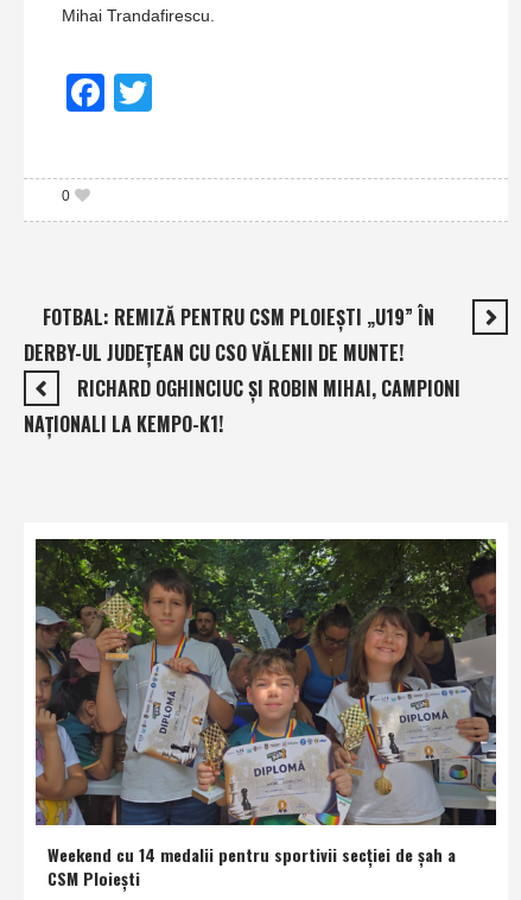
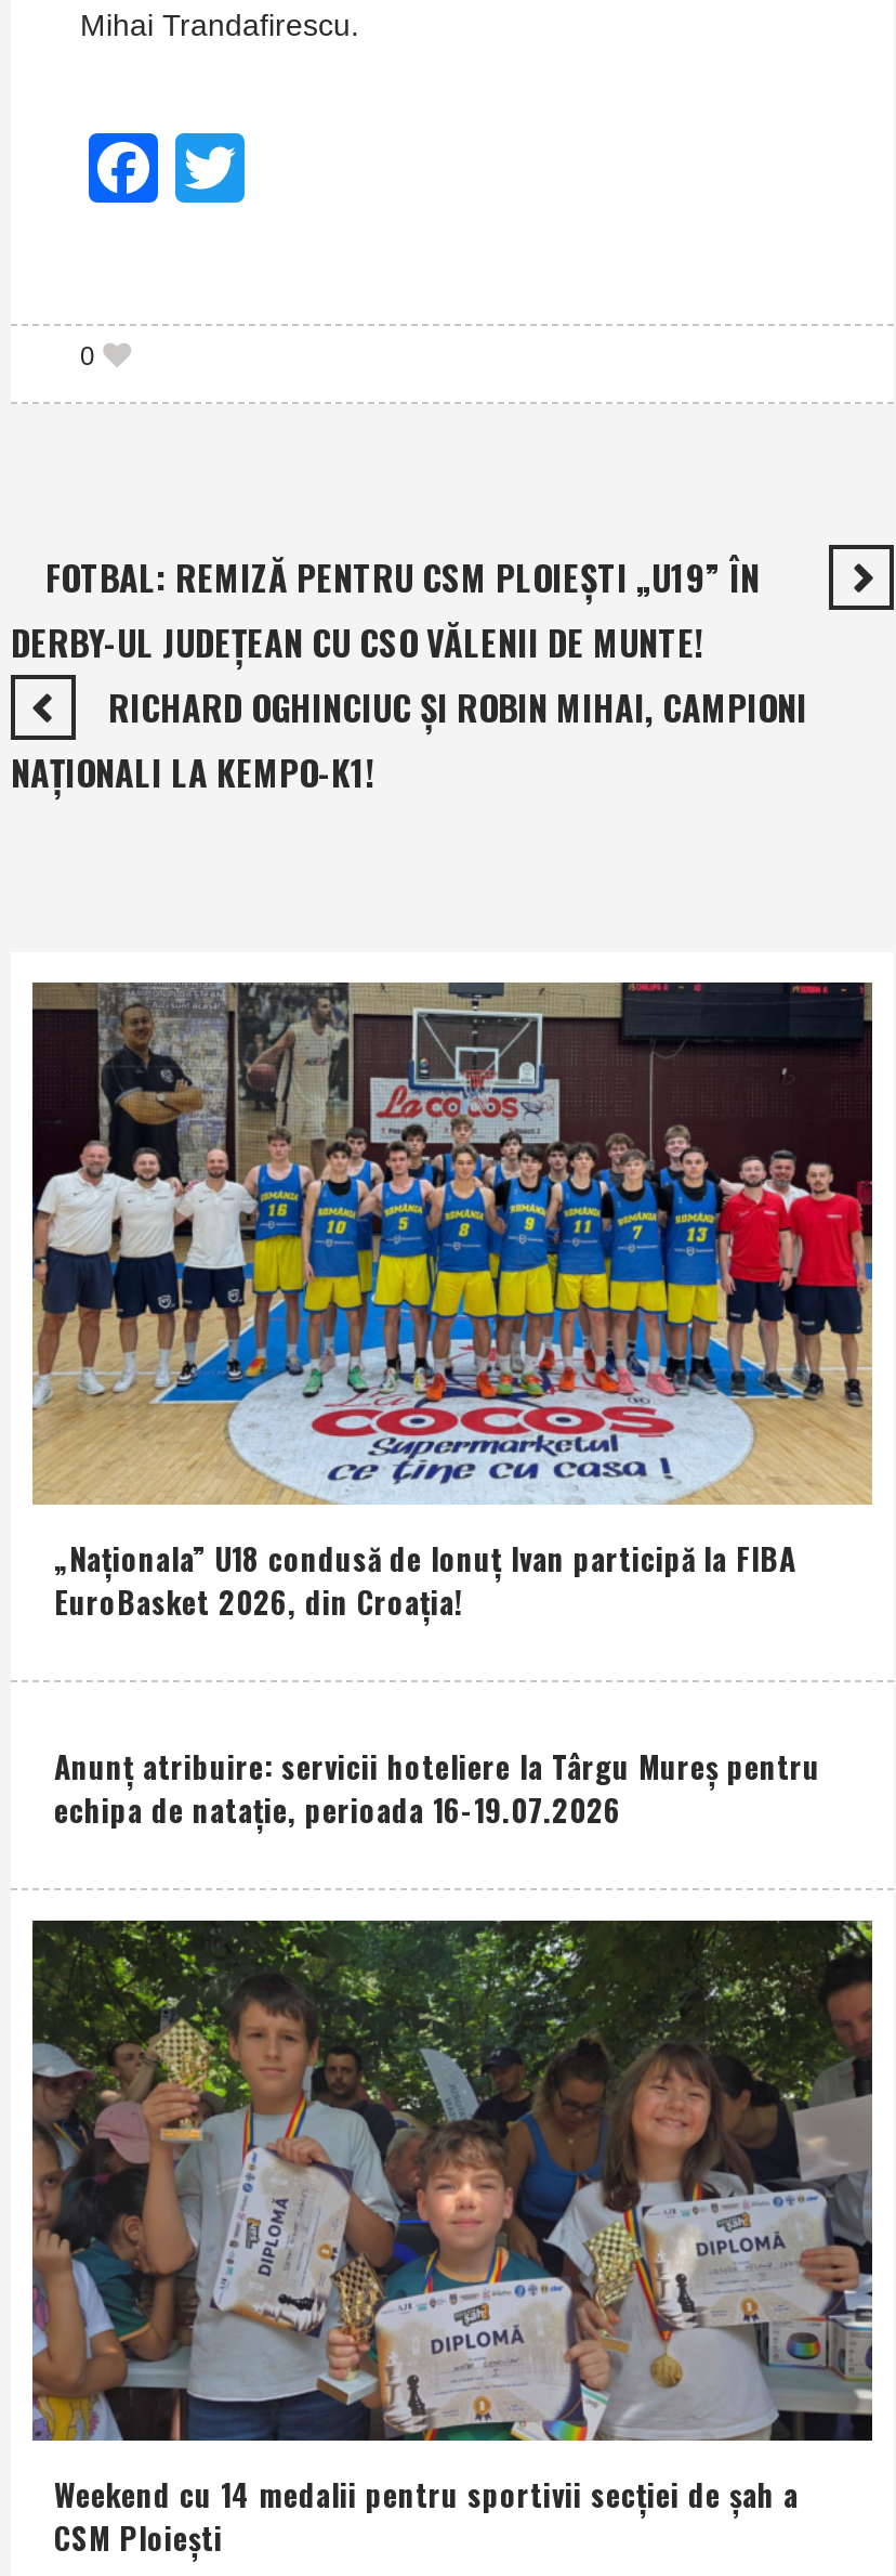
none -> [30,980,874,1623] [image] | „Naţionala” U18 condusă de Ionuţ Ivan participă la FIBA | EuroBasket 2026, din Croaţia!
none -> [54,1742,820,1831] Anunţ atribuire: servicii hoteliere la Târgu Mureş pentru | echipa de nataţie, perioada 16-19.07.2026

